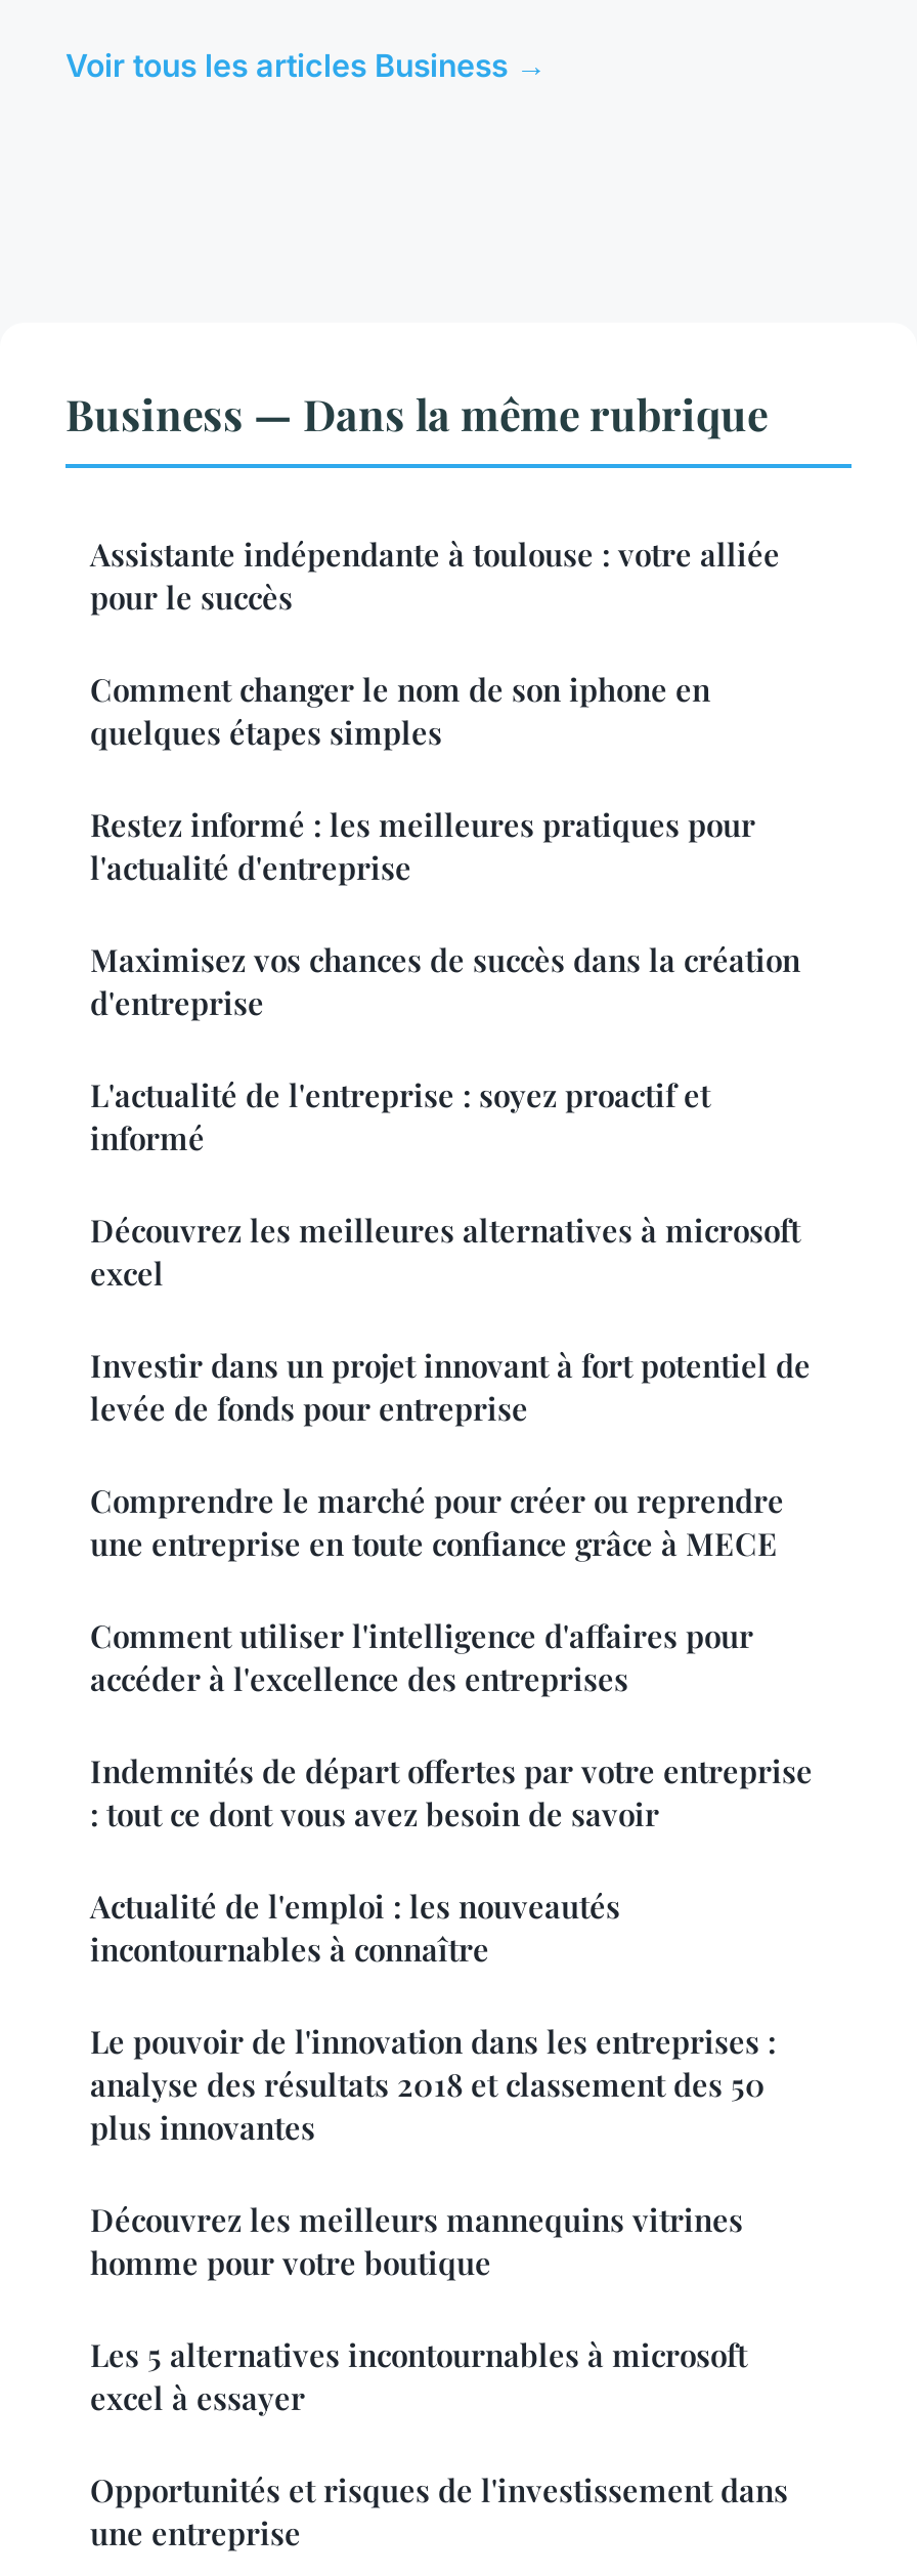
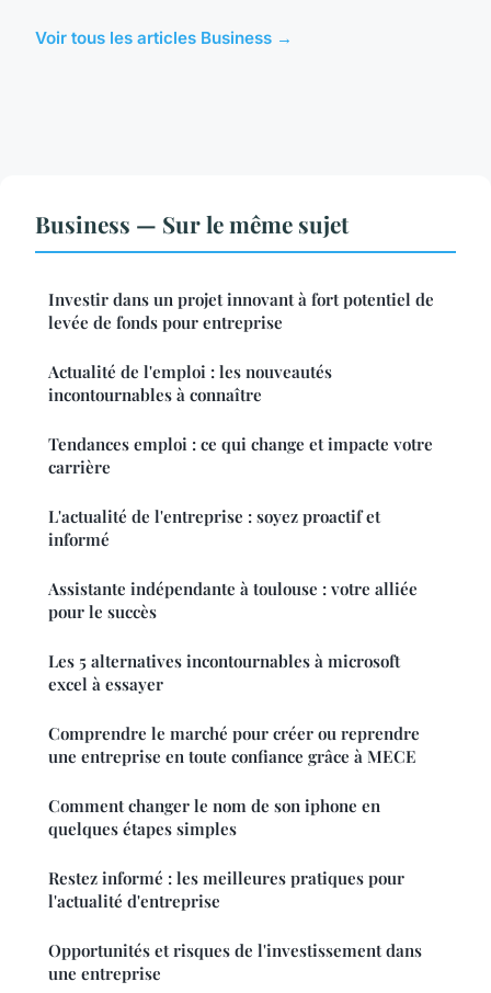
[65,383,768,441] Business — Dans la même rubrique -> [35,208,433,477] Business — Sur le même sujet | Tendances emploi : ce qui change et impacte votre | carrière
moved [90,533,780,617] -> [48,577,418,622]: Assistante indépendante à toulouse : votre alliée | pour le succès
moved [90,668,755,887] -> [48,794,404,911]: Comment changer le nom de son iphone en | quelques étapes simples | Restez informé : les meilleures pratiques pour | l'actualité d'entreprise
[90,938,813,2282] Maximisez vos chances de succès dans la création | d'entreprise | Découvrez les meilleures alternatives à microsoft | excel | Comment utiliser l'intelligence d'affaires pour | accéder à l'excellence des entreprises | Indemnités de départ offertes par votre entreprise | : tout ce dont vous avez besoin de savoir | Le pouvoir de l'innovation dans les entreprises : | analyse des résultats 2018 et classement des 50 | plus innovantes | Découvrez les meilleurs mannequins vitrines | homme pour votre boutique -> none
moved [90,1074,710,1158] -> [48,505,380,550]: L'actualité de l'entreprise : soyez proactif et | informé
moved [90,1344,811,1969] -> [48,288,434,405]: Investir dans un projet innovant à fort potentiel de | levée de fonds pour entreprise | Actualité de l'emploi : les nouveautés | incontournables à connaître
moved [90,1479,784,2417] -> [48,650,420,767]: Les 5 alternatives incontournables à microsoft | excel à essayer | Comprendre le marché pour créer ou reprendre | une entreprise en toute confiance grâce à MECE

